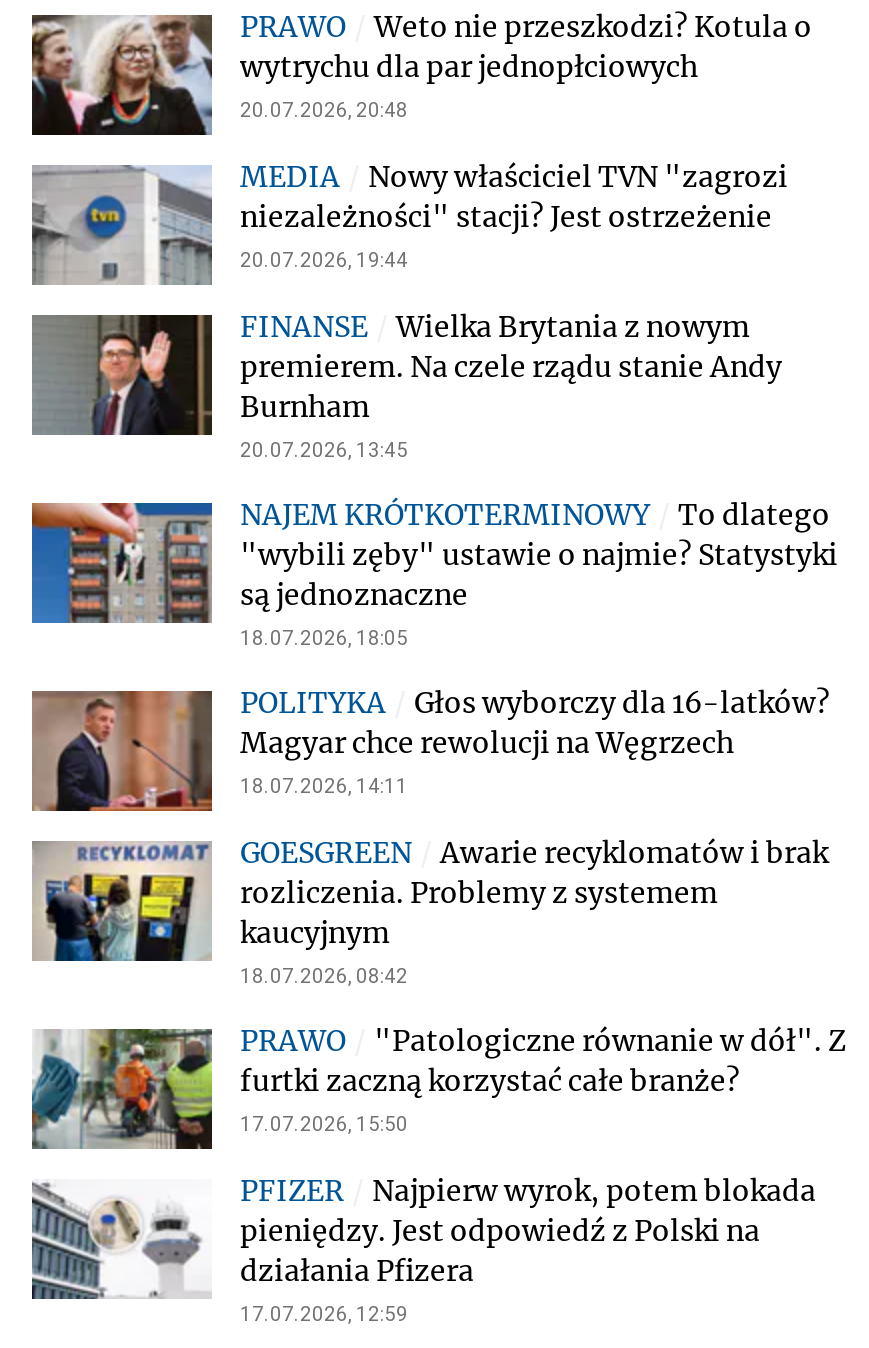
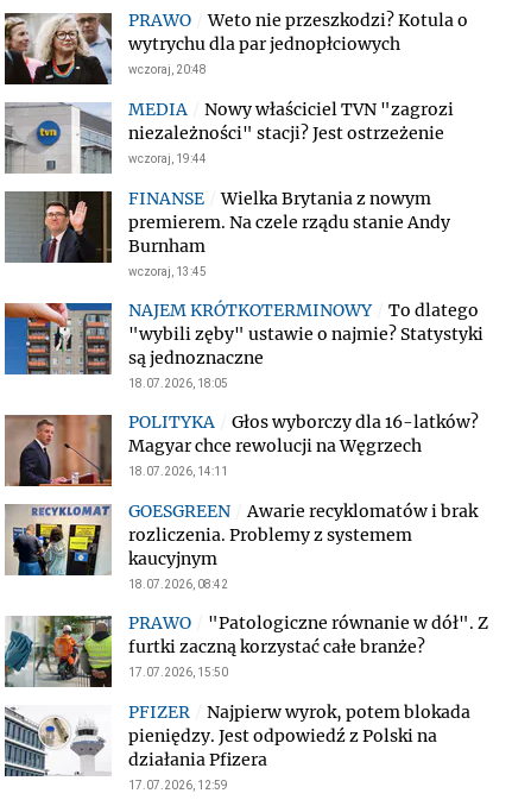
[240,99,408,121] 20.07.2026, 20:48 -> [128,63,207,76] wczoraj, 20:48
[240,249,408,271] 20.07.2026, 19:44 -> [128,152,207,165] wczoraj, 19:44
[240,439,408,461] 20.07.2026, 13:45 -> [128,265,207,278] wczoraj, 13:45

